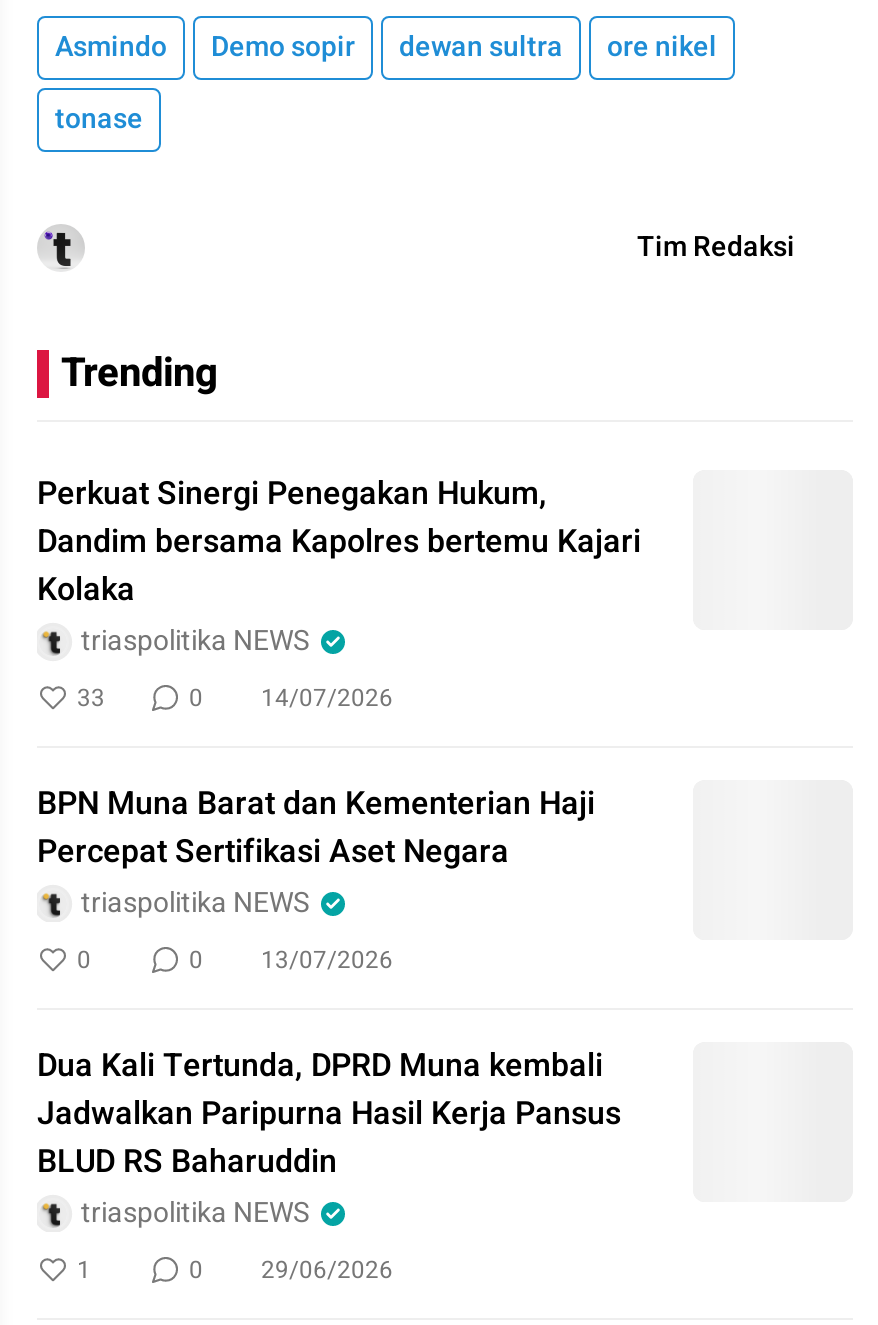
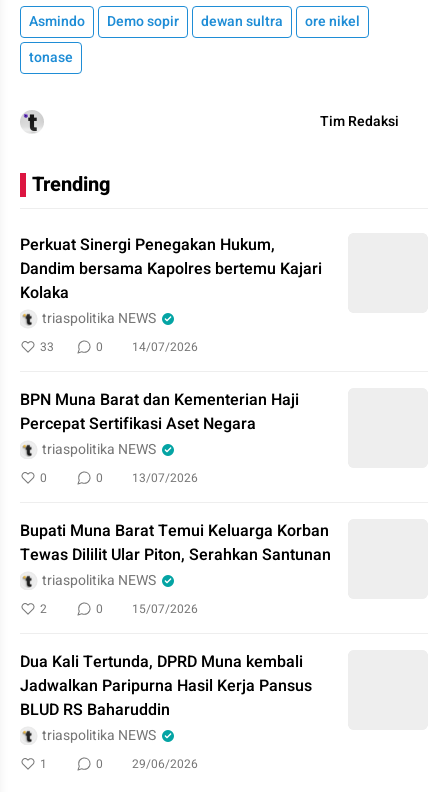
none -> [20,519,331,618] Bupati Muna Barat Temui Keluarga Korban | Tewas Dililit Ular Piton, Serahkan Santunan | triaspolitika NEWS | 2 | 0 | 15/07/2026

